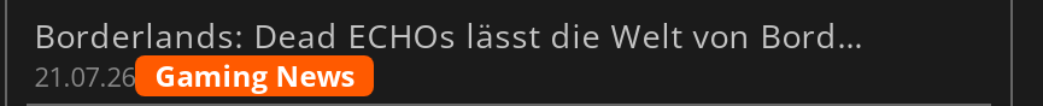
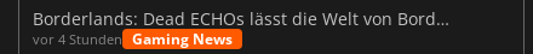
[34,56,355,97] 21.07.26 Gaming News -> [33,29,233,50] vor 4 Stunden Gaming News

